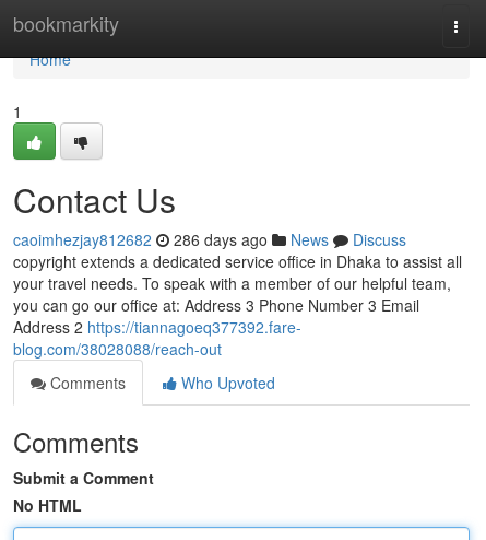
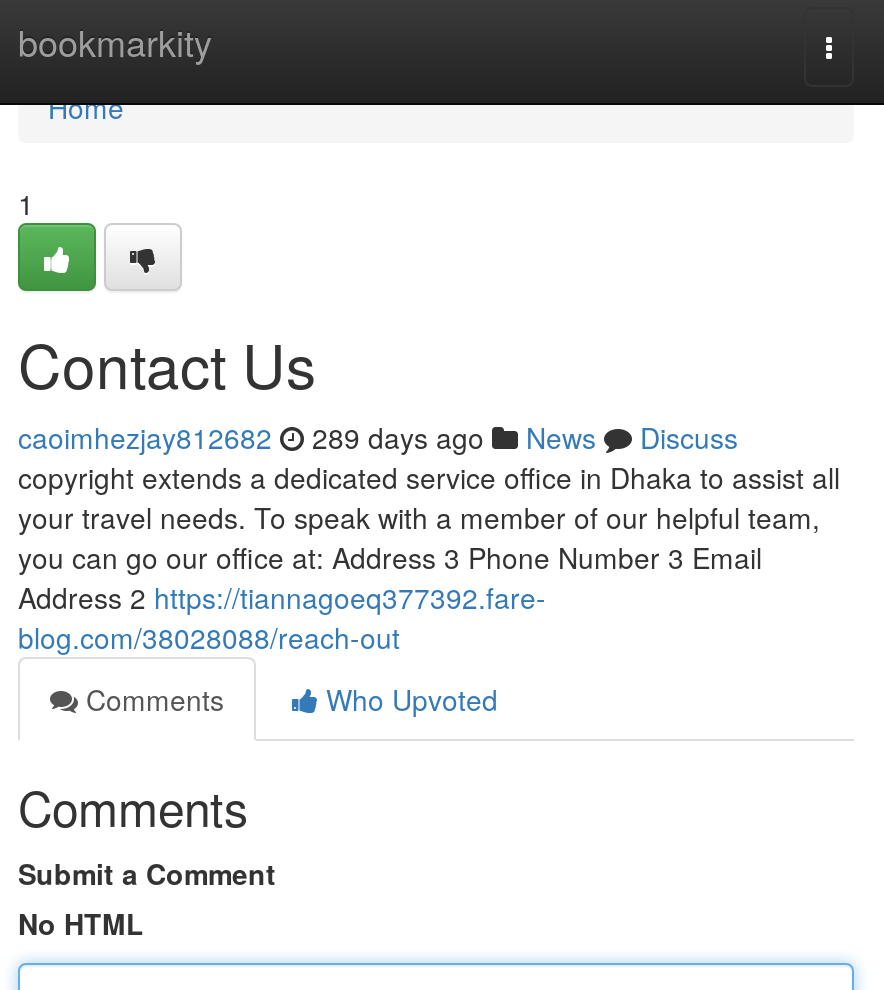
[13,228,406,250] caoimhezjay812682 286 days ago News Discuss -> [18,417,738,457] caoimhezjay812682 289 days ago News Discuss

